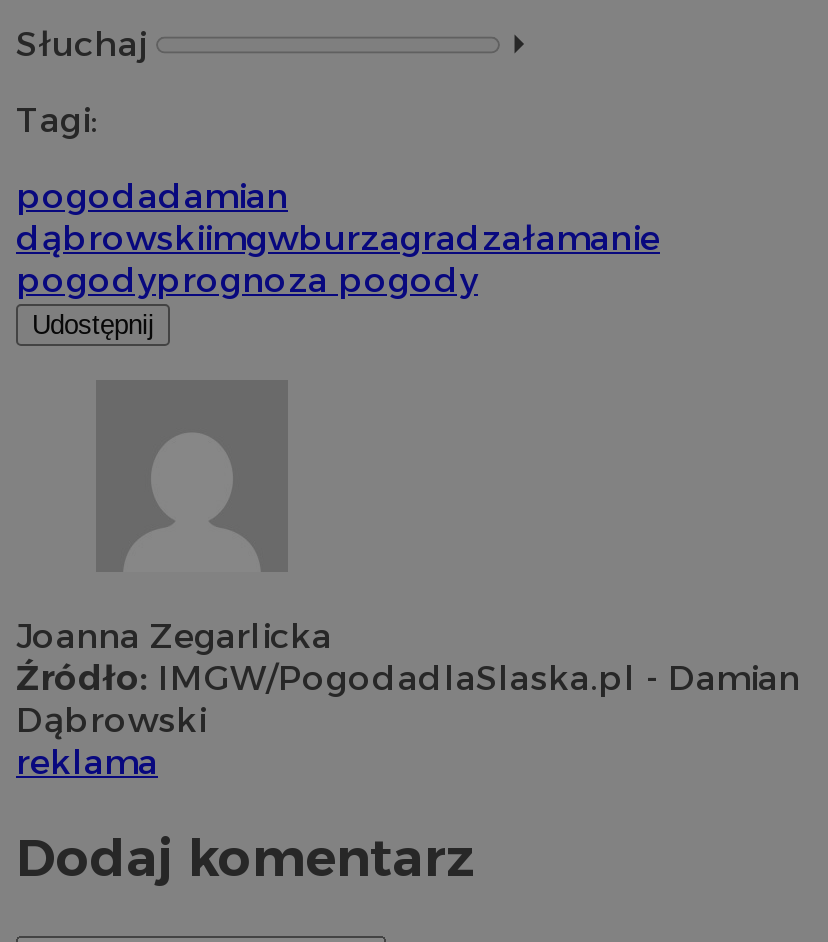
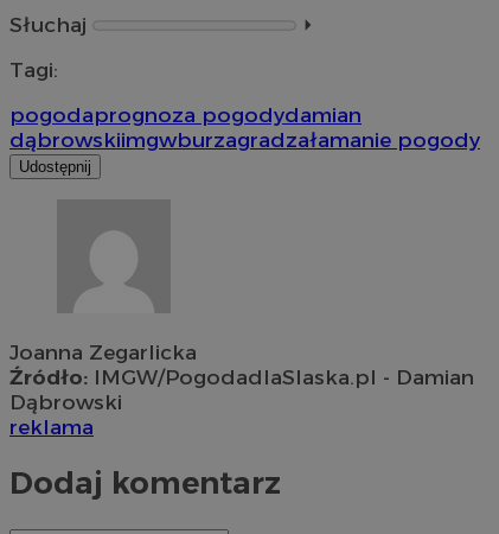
[16,175,660,301] pogodadamian | dąbrowskiimgwburzagrad załamanie | pogodyprognoza pogody -> [9,102,480,152] pogodaprognoza pogodydamian | dąbrowskiimgwburzagradzałamanie pogody

